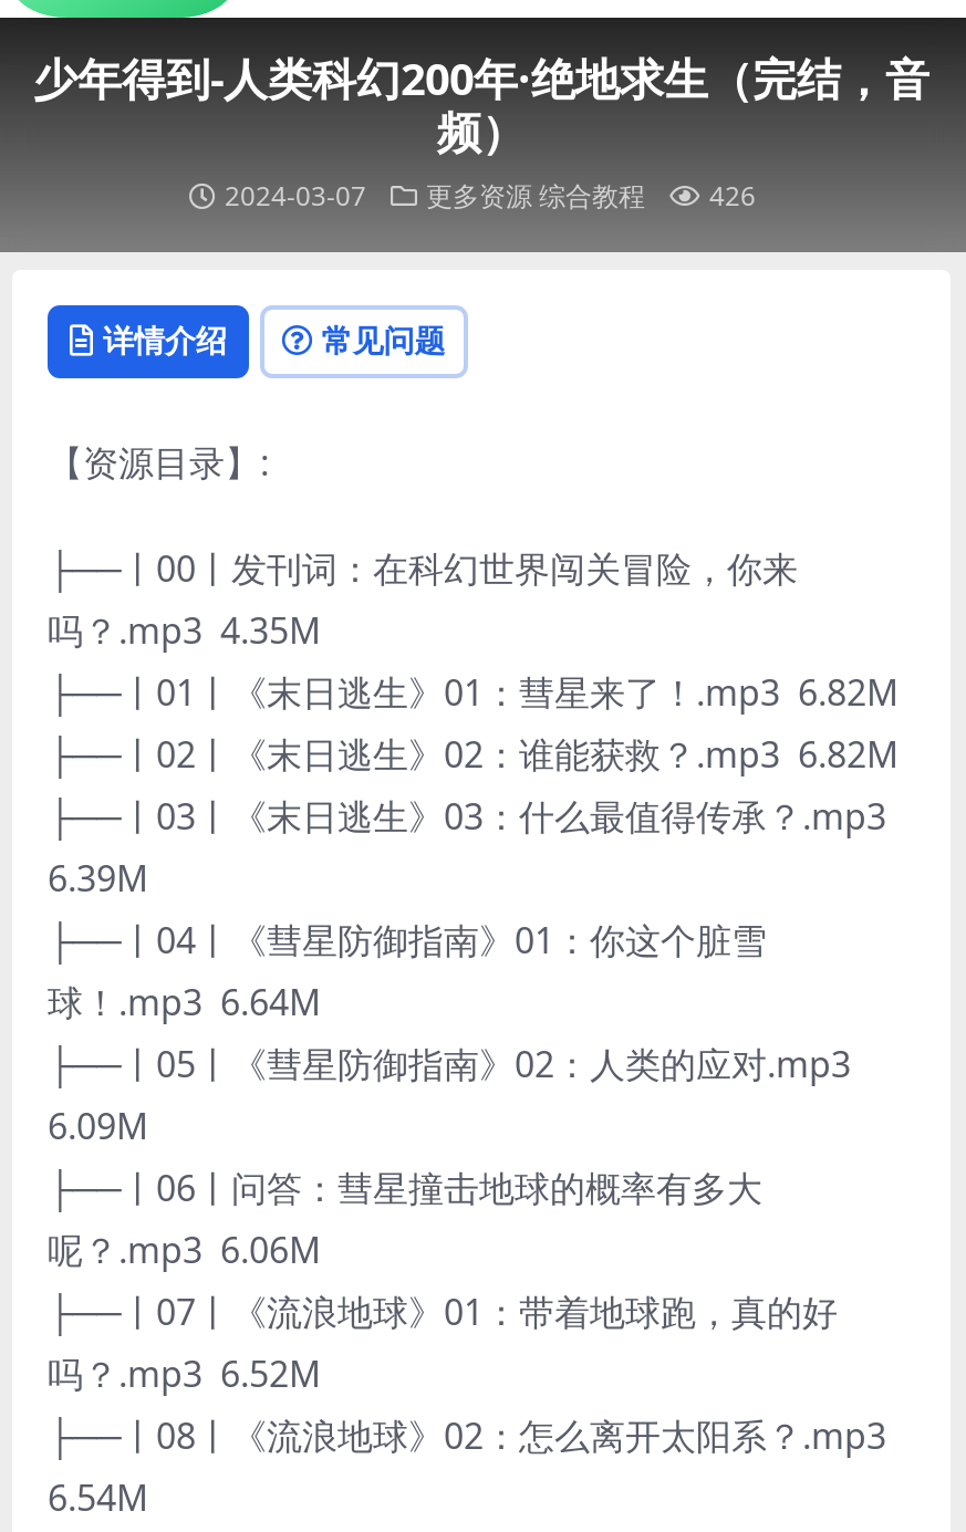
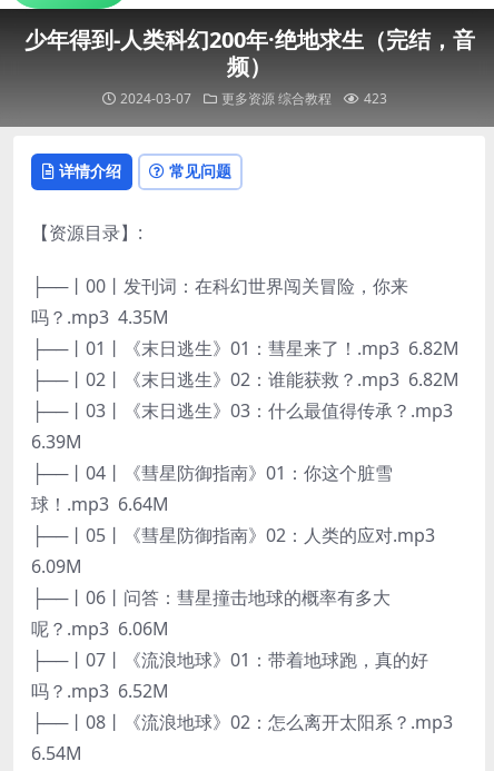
[225,177,756,215] 2024-03-07 更多资源 综合教程 426 -> [120,89,387,108] 2024-03-07 更多资源 综合教程 423

